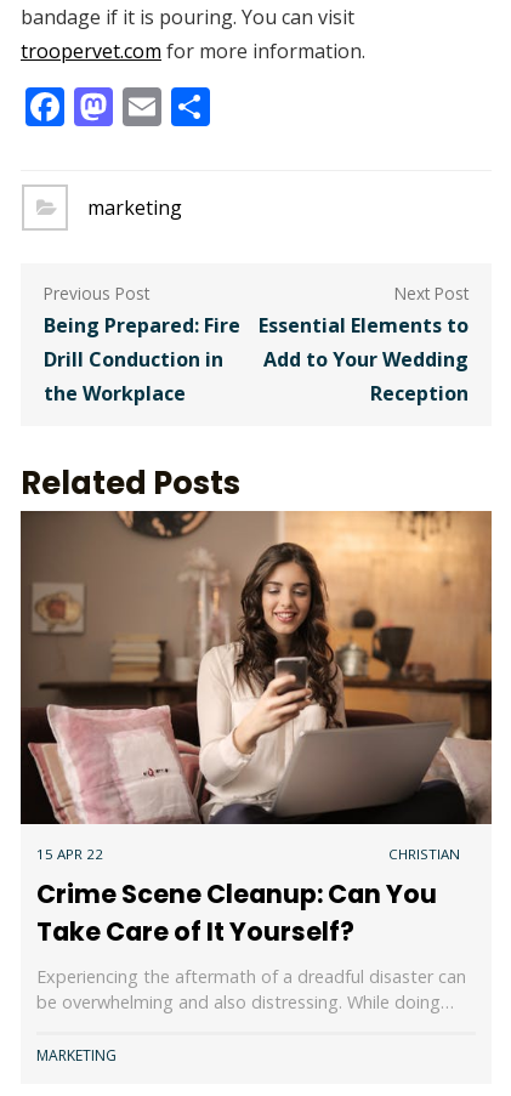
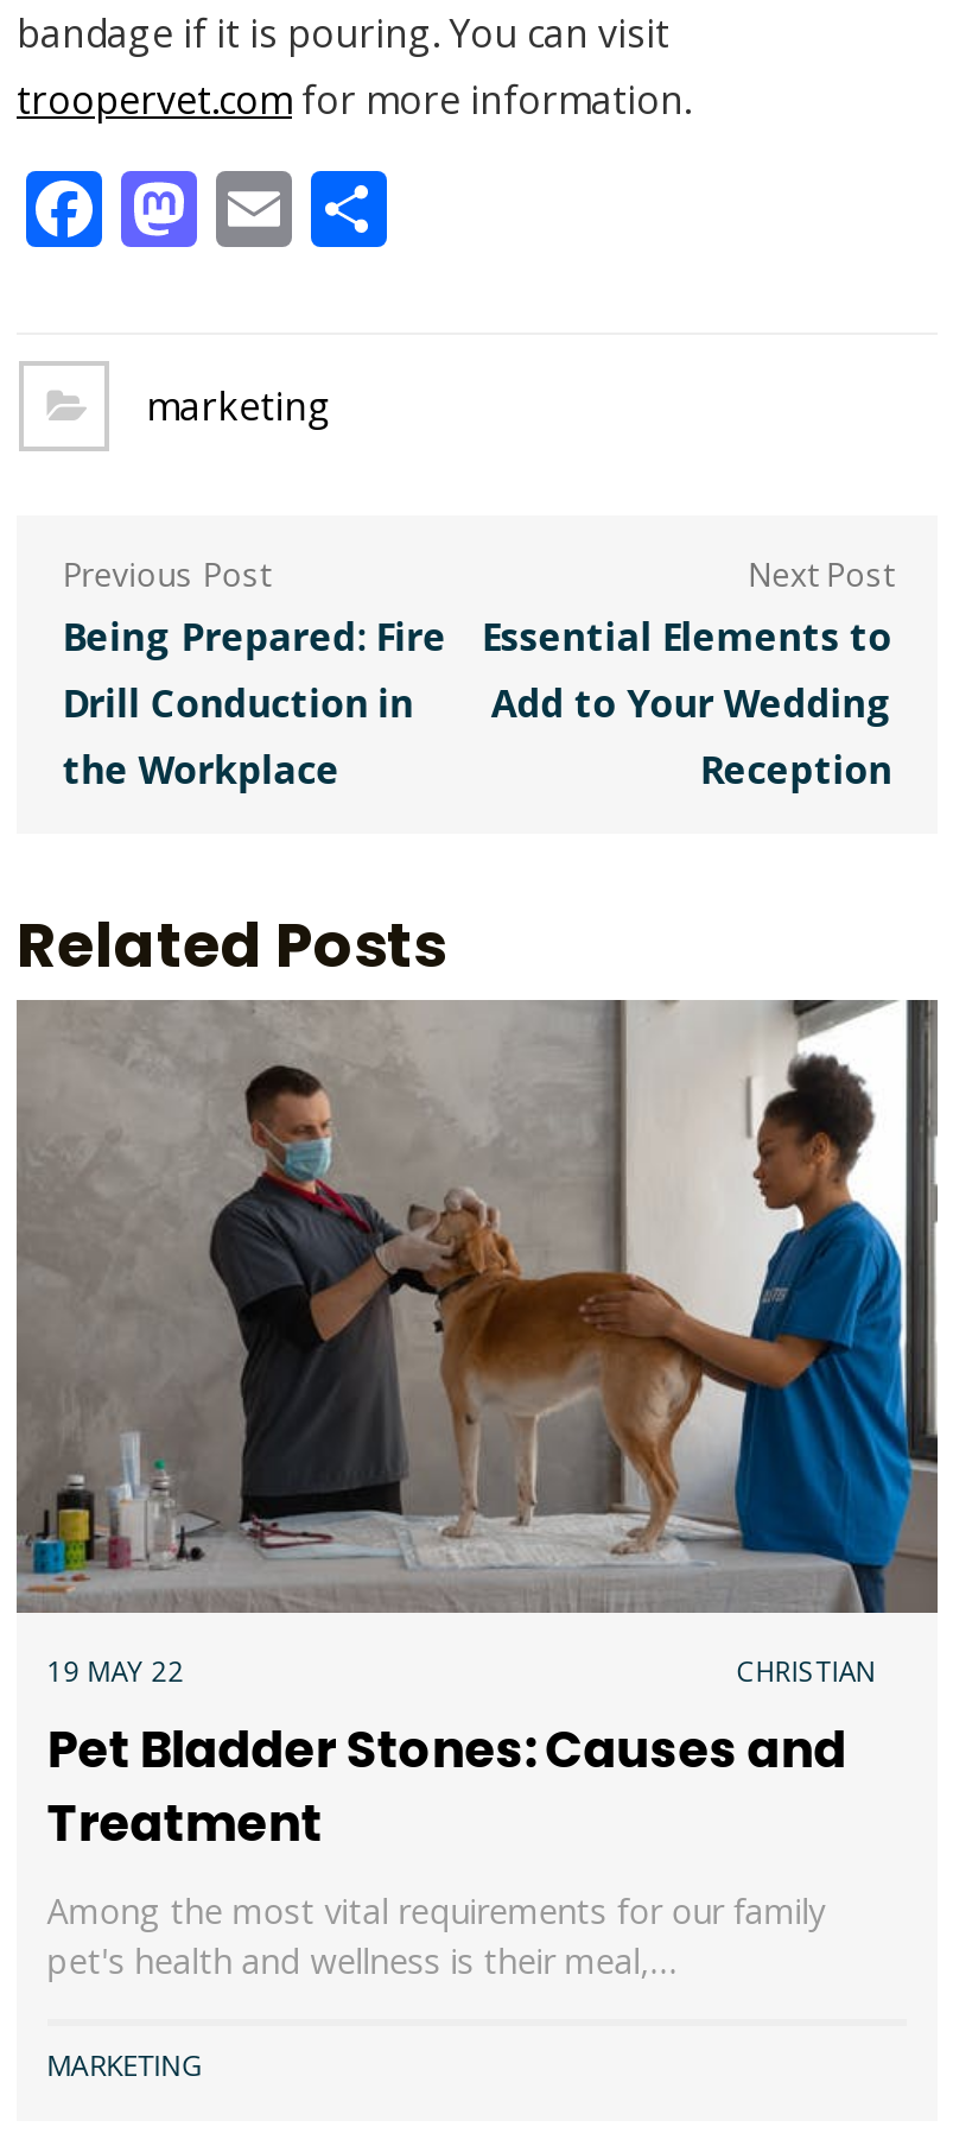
[21,510,493,862] [image] | 15 APR 22 -> [14,998,940,1688] [image] | 19 MAY 22
[36,877,466,1013] Crime Scene Cleanup: Can You | Take Care of It Yourself? | Experiencing the aftermath of a dreadful disaster can | be overwhelming and also distressing. While doing… -> [47,1716,847,1983] Pet Bladder Stones: Causes and | Treatment | Among the most vital requirements for our family | pet's health and wellness is their meal,…

